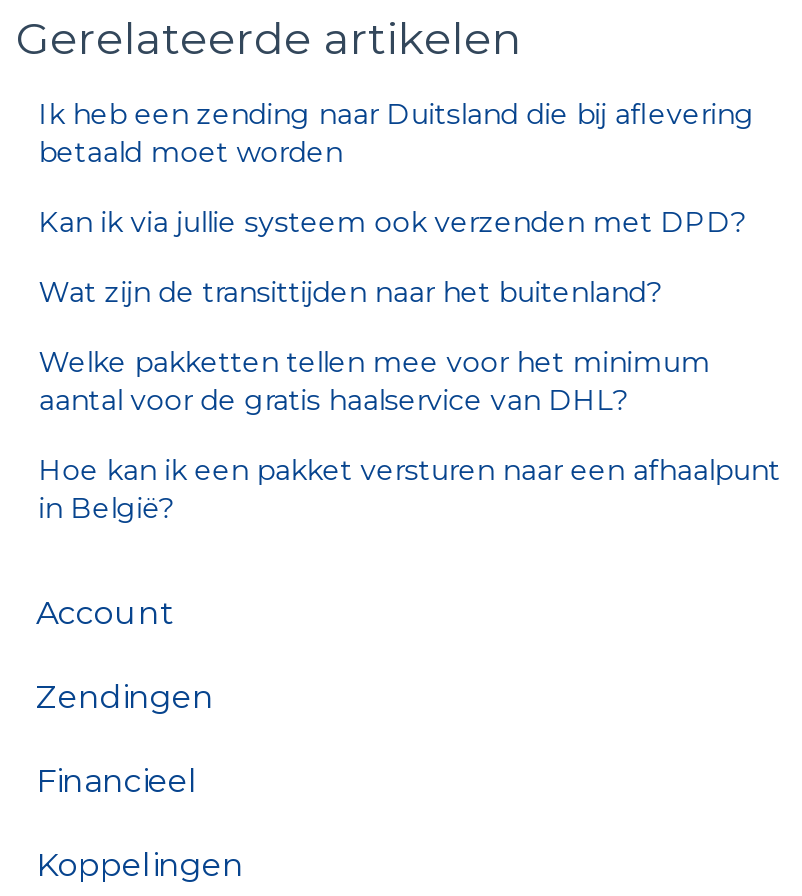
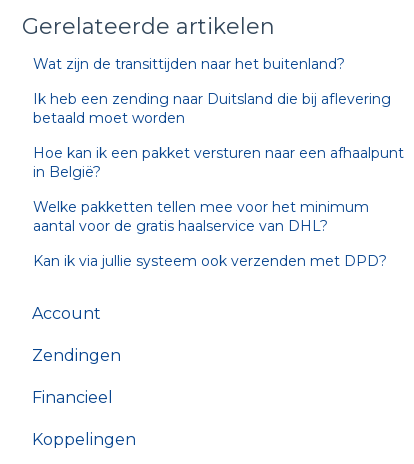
moved [38,96,754,170] -> [33,89,391,126]: Ik heb een zending naar Duitsland die bij aflevering | betaald moet worden
moved [38,204,746,418] -> [33,197,387,269]: Welke pakketten tellen mee voor het minimum | aantal voor de gratis haalservice van DHL? | Kan ik via jullie systeem ook verzenden met DPD?
moved [38,274,662,310] -> [33,54,345,72]: Wat zijn de transittijden naar het buitenland?
moved [38,452,780,526] -> [33,143,404,180]: Hoe kan ik een pakket versturen naar een afhaalpunt | in België?

